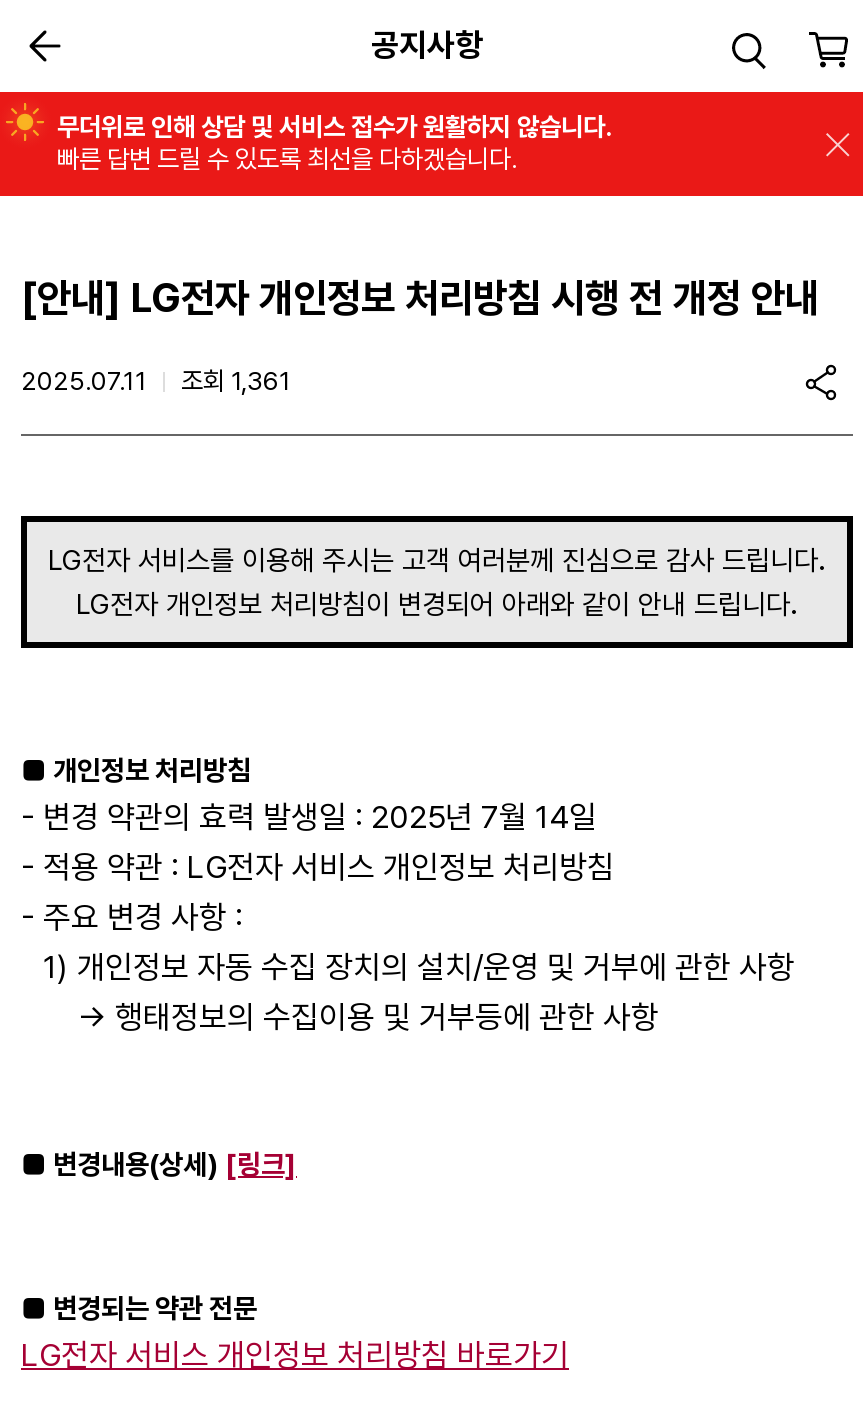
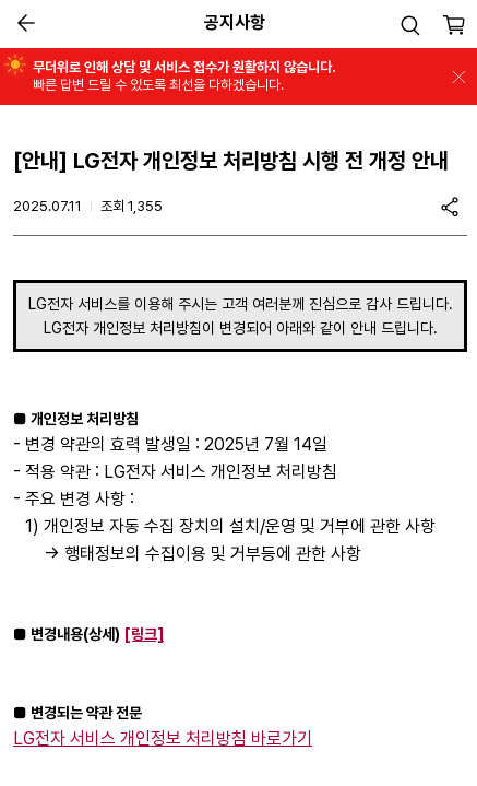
[21,366,291,396] 2025.07.11 조회 1,361 -> [13,198,163,214] 2025.07.11 조회 1,355

